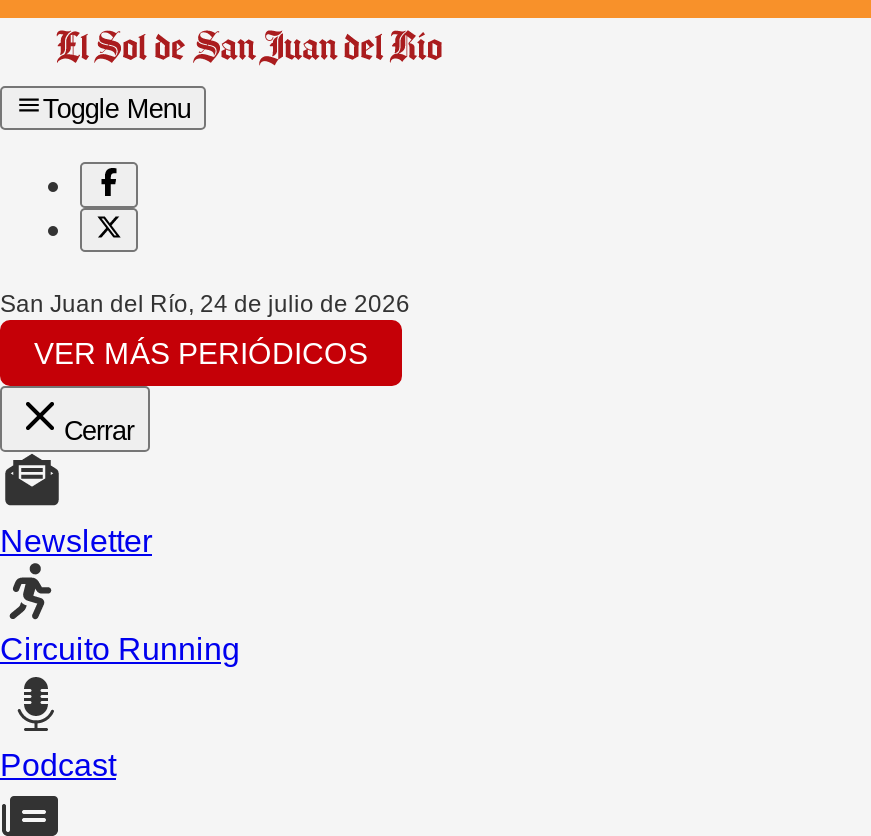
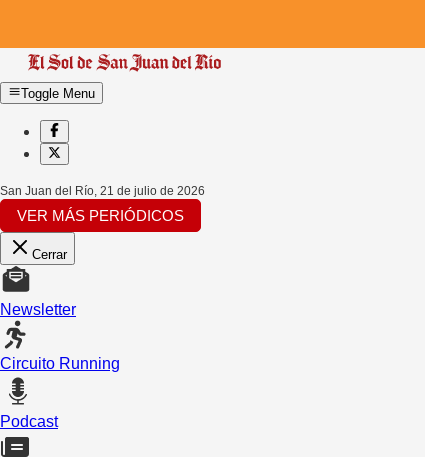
[0,290,410,318] San Juan del Río, 24 de julio de 2026 -> [0,184,205,198] San Juan del Río, 21 de julio de 2026

